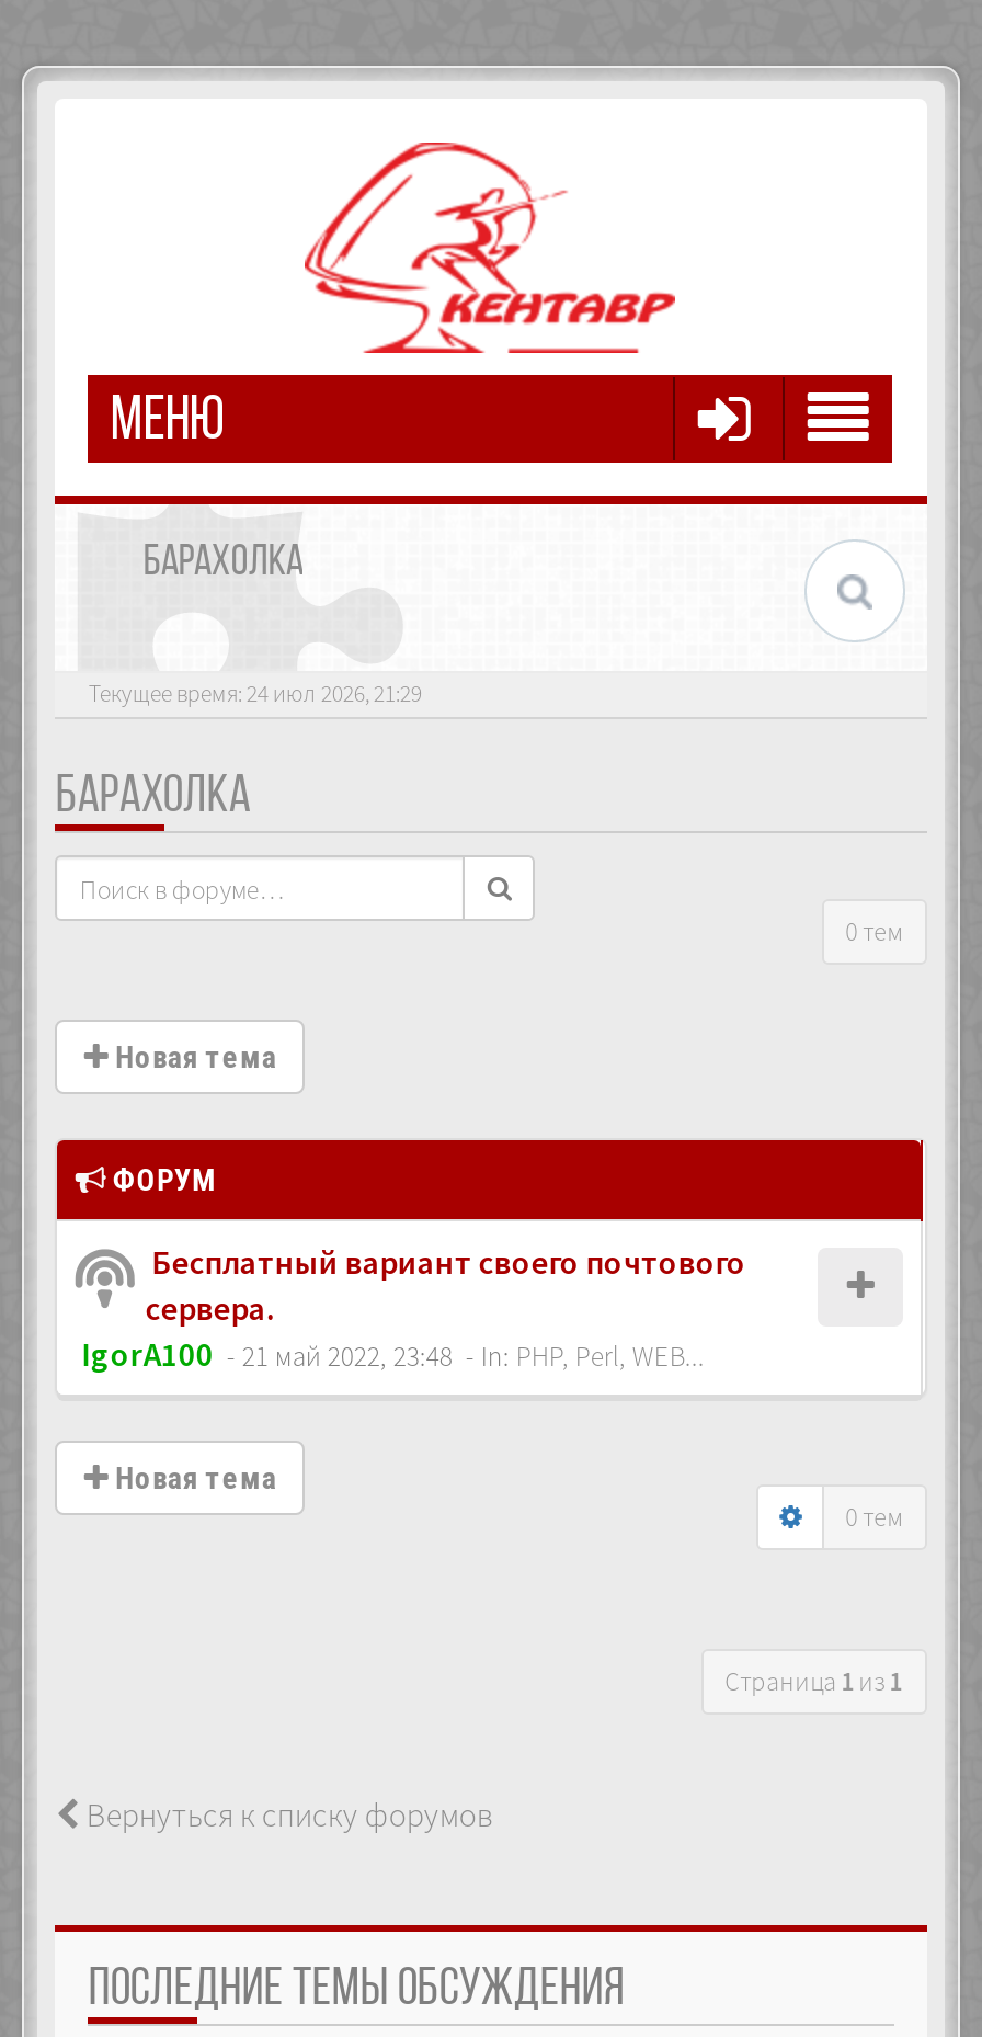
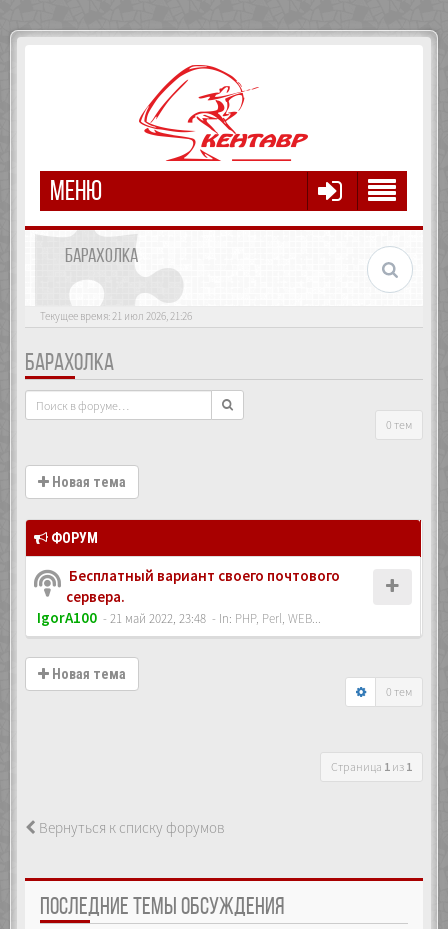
[89,678,422,708] Текущее время: 24 июл 2026, 21:29 -> [40,309,192,323] Текущее время: 21 июл 2026, 21:26

